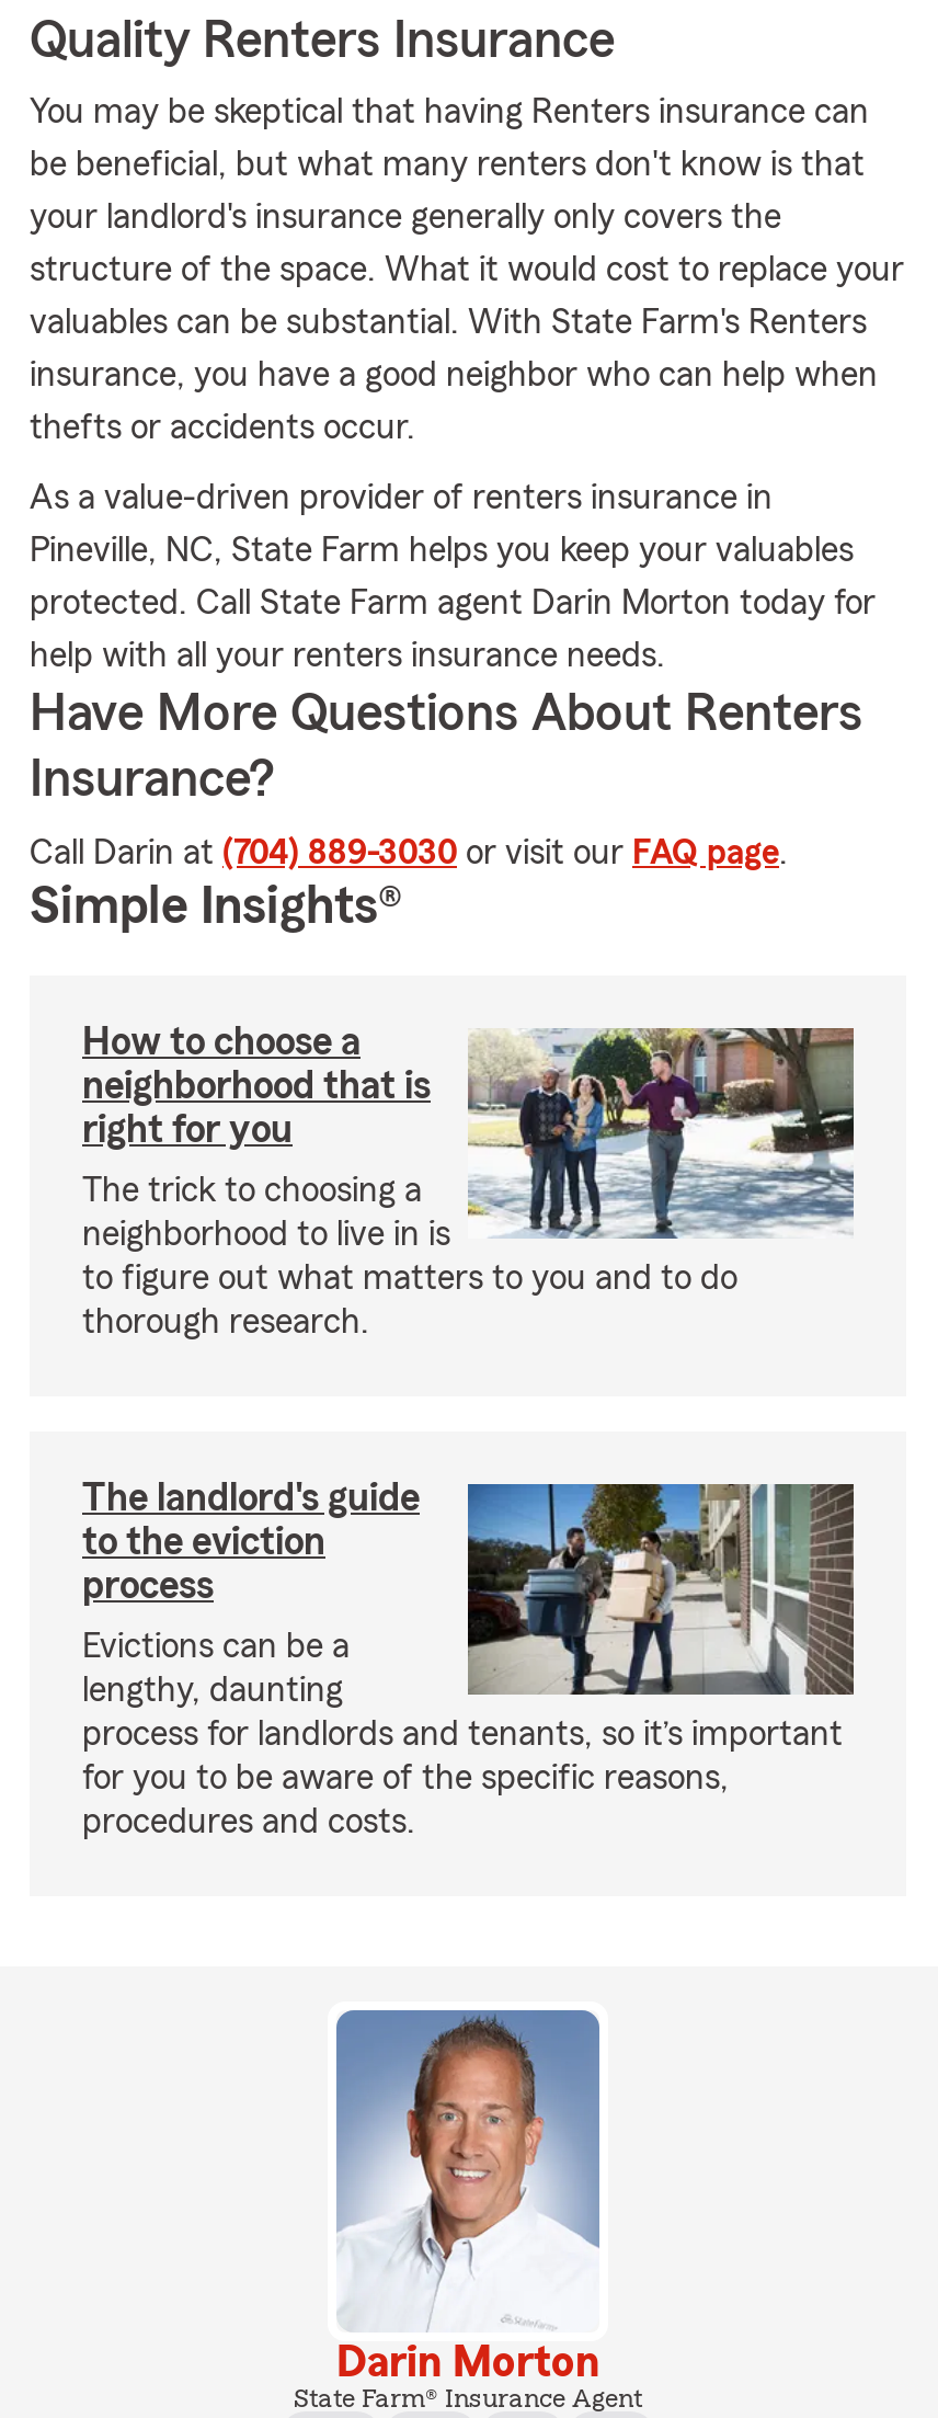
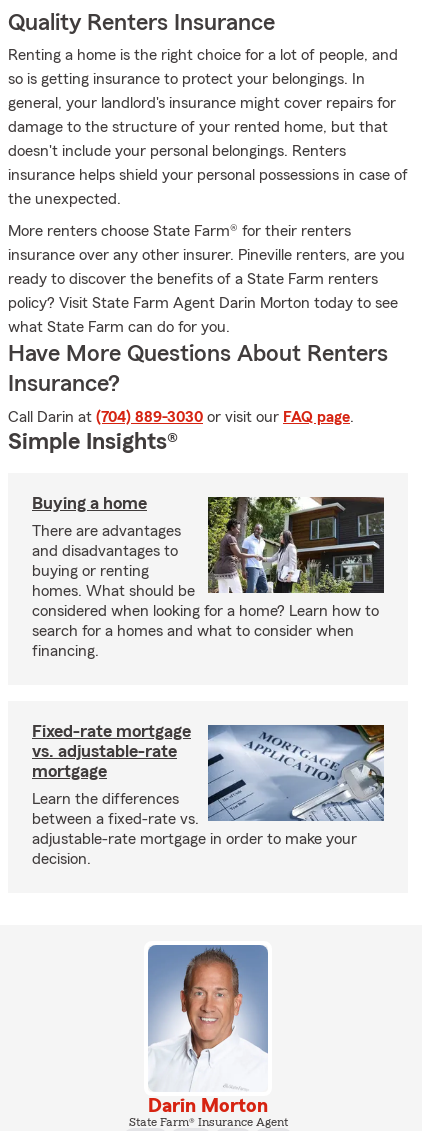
[30,94,904,673] You may be skeptical that having Renters insurance can | be beneficial, but what many renters don't know is that | your landlord's insurance generally only covers the | structure of the space. What it would cost to replace your | valuables can be substantial. With State Farm's Renters | insurance, you have a good neighbor who can help when | thefts or accidents occur. | As a value-driven provider of renters insurance in | Pineville, NC, State Farm helps you keep your valuables | protected. Call State Farm agent Darin Morton today for | help with all your renters insurance needs. -> [8,47,408,335] Renting a home is the right choice for a lot of people, and | so is getting insurance to protect your belongings. In | general, your landlord's insurance might cover repairs for | damage to the structure of your rented home, but that | doesn't include your personal belongings. Renters | insurance helps shield your personal possessions in case of | the unexpected. | More renters choose State Farm® for their renters | insurance over any other insurer. Pineville renters, are you | ready to discover the benefits of a State Farm renters | policy? Visit State Farm Agent Darin Morton today to see | what State Farm can do for you.
[82,1022,431,1149] How to choose a | neighborhood that is | right for you -> [32,494,147,512] Buying a home
[82,1026,856,1339] [image] | The trick to choosing a | neighborhood to live in is | to figure out what matters to you and to do | thorough research. -> [32,496,385,659] [image] | There are advantages | and disadvantages to | buying or renting | homes. What should be | considered when looking for a home? Learn how to | search for a homes and what to consider when | financing.
[82,1478,420,1605] The landlord's guide | to the eviction | process -> [32,722,191,780] Fixed-rate mortgage | vs. adjustable-rate | mortgage
[82,1482,856,1839] [image] | Evictions can be a | lengthy, daunting | process for landlords and tenants, so it’s important | for you to be aware of the specific reasons, | procedures and costs. -> [32,705,385,867] [image] | Learn the differences | between a fixed-rate vs. | adjustable-rate mortgage in order to make your | decision.

